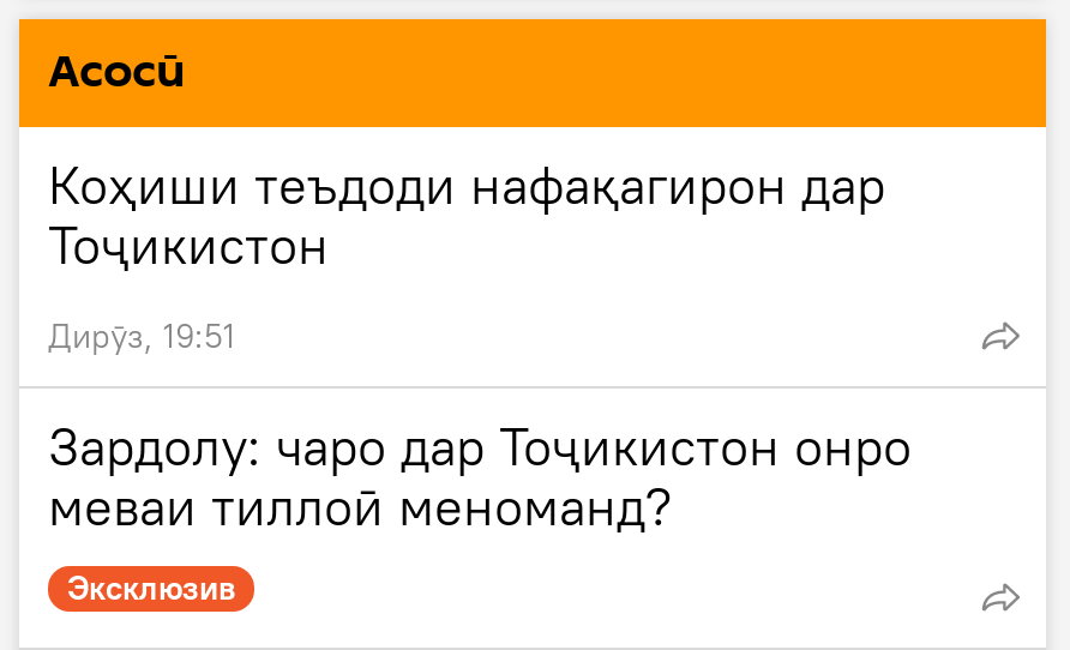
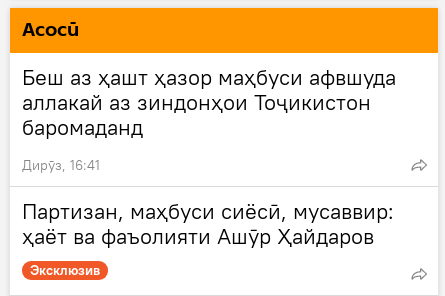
[48,151,885,278] Коҳиши теъдоди нафақагирон дар | Тоҷикистон -> [22,63,396,141] Беш аз ҳашт ҳазор маҳбуси афвшуда | аллакай аз зиндонҳои Тоҷикистон | баромаданд
[48,314,235,357] Дирӯз, 19:51 -> [22,156,100,174] Дирӯз, 16:41
[48,413,912,540] Зардолу: чаро дар Тоҷикистон онро | меваи тиллоӣ меноманд? -> [22,197,394,250] Партизан, маҳбуси сиёсӣ, мусаввир: | ҳаёт ва фаъолияти Ашӯр Ҳайдаров

